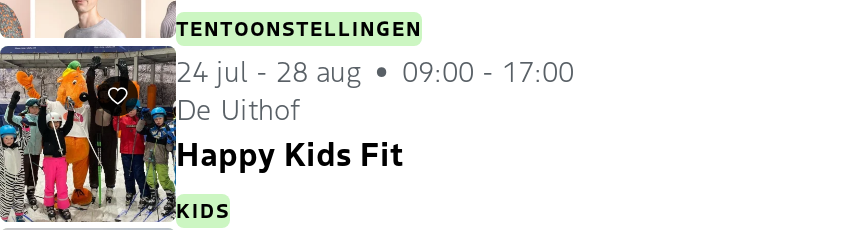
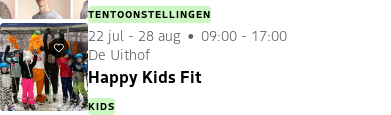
[176,50,574,90] 24 jul - 28 aug 09:00 - 17:00 -> [88,25,287,45] 22 jul - 28 aug 09:00 - 17:00

